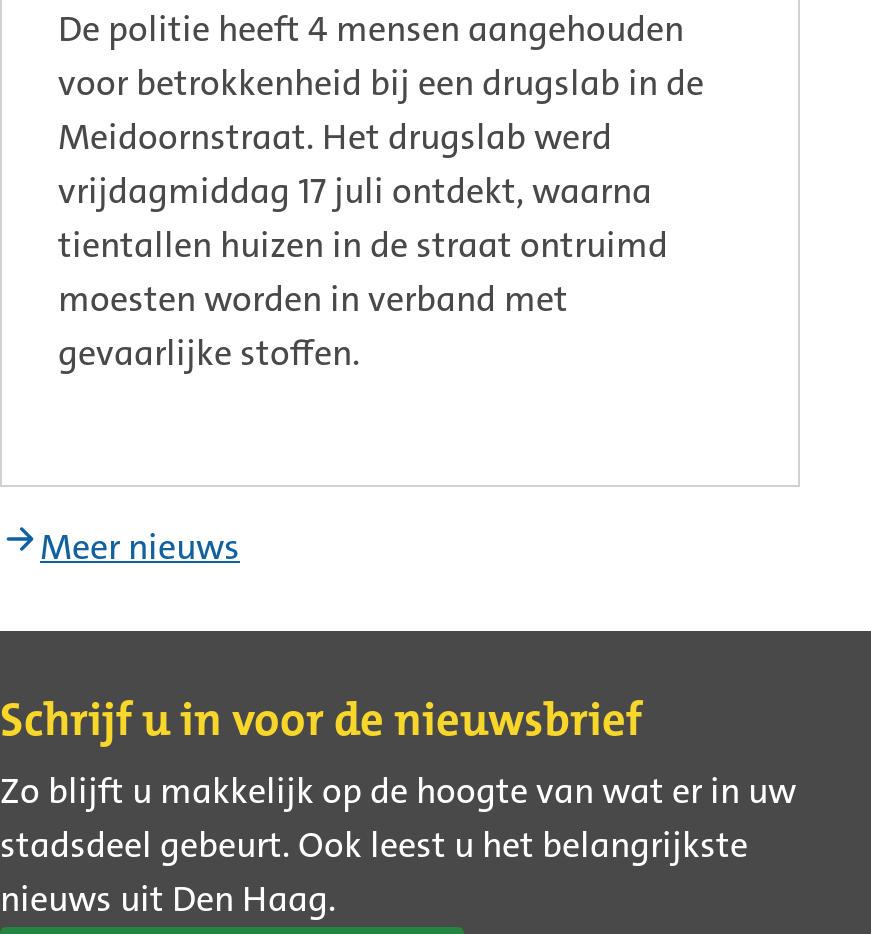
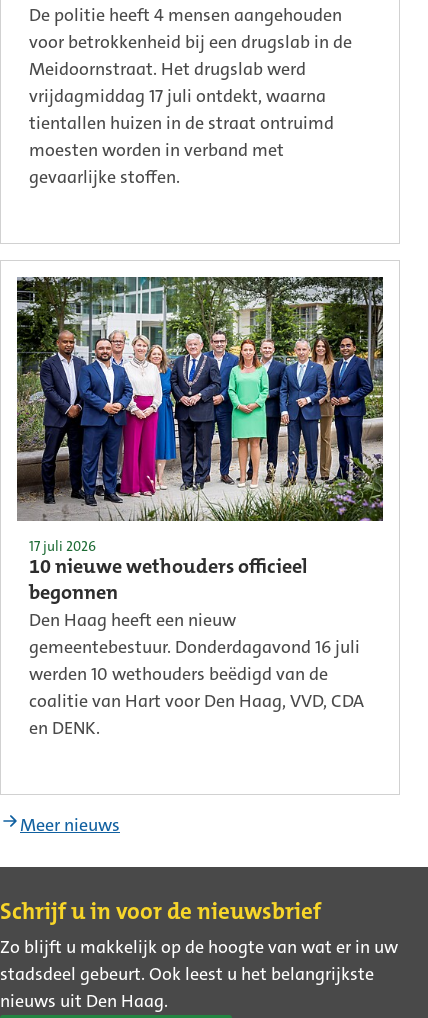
none -> [16,276,384,740] [image] | 17 juli 2026 | Den Haag heeft een nieuw | gemeentebestuur. Donderdagavond 16 juli | werden 10 wethouders beëdigd van de | coalitie van Hart voor Den Haag, VVD, CDA | en DENK.
none -> [29,558,307,604] 10 nieuwe wethouders officieel | begonnen

